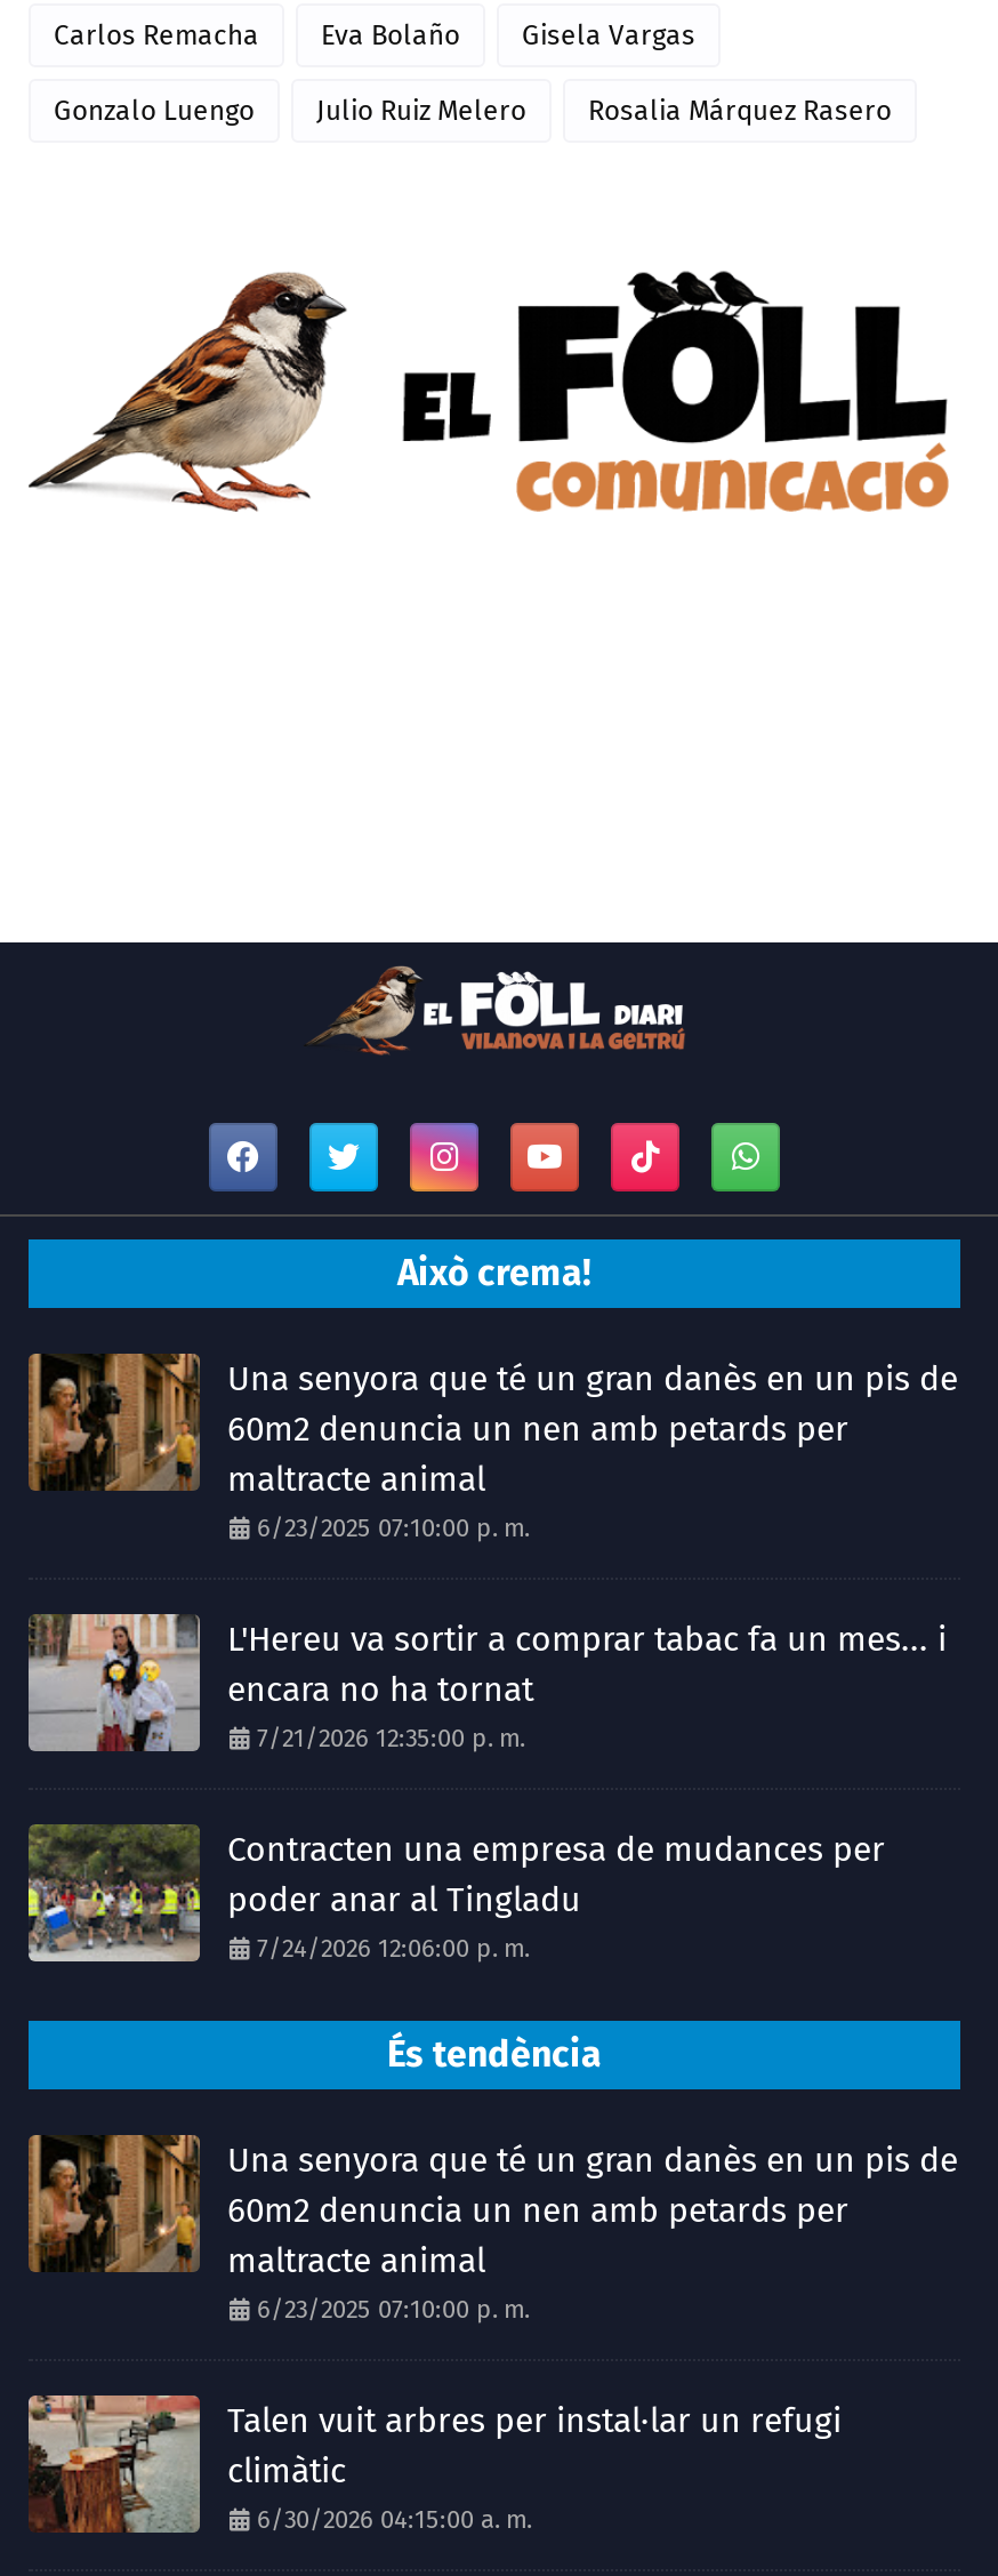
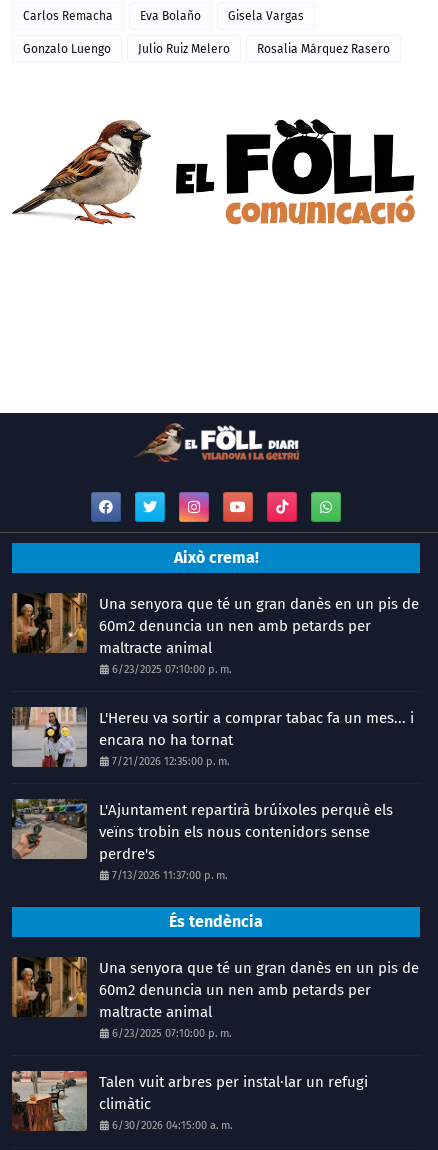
[29,1824,885,1964] [image] | Contracten una empresa de mudances per | poder anar al Tingladu | 7/24/2026 12:06:00 p. m. -> [12,798,393,882] [image] | L'Ajuntament repartirà brúixoles perquè els | veïns trobin els nous contenidors sense | perdre's | 7/13/2026 11:37:00 p. m.

